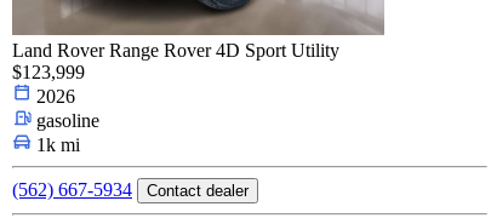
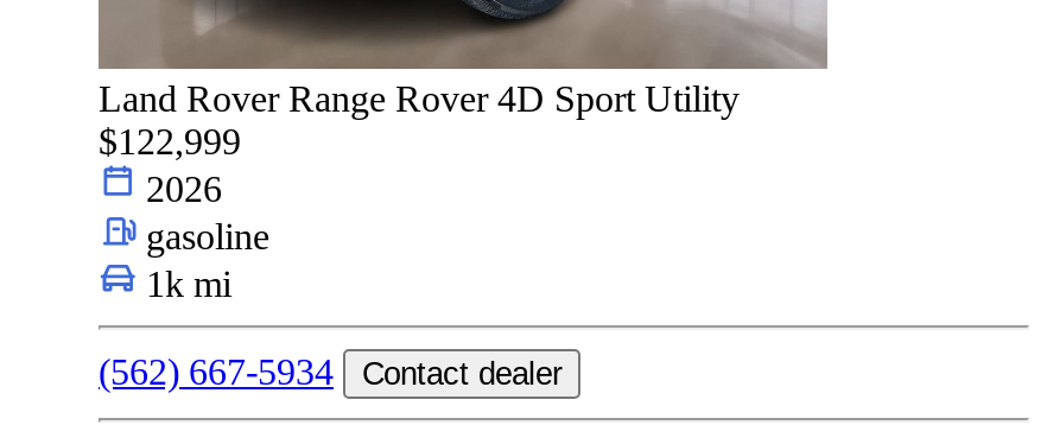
[12,62,85,83] $123,999 -> [99,122,241,162] $122,999

